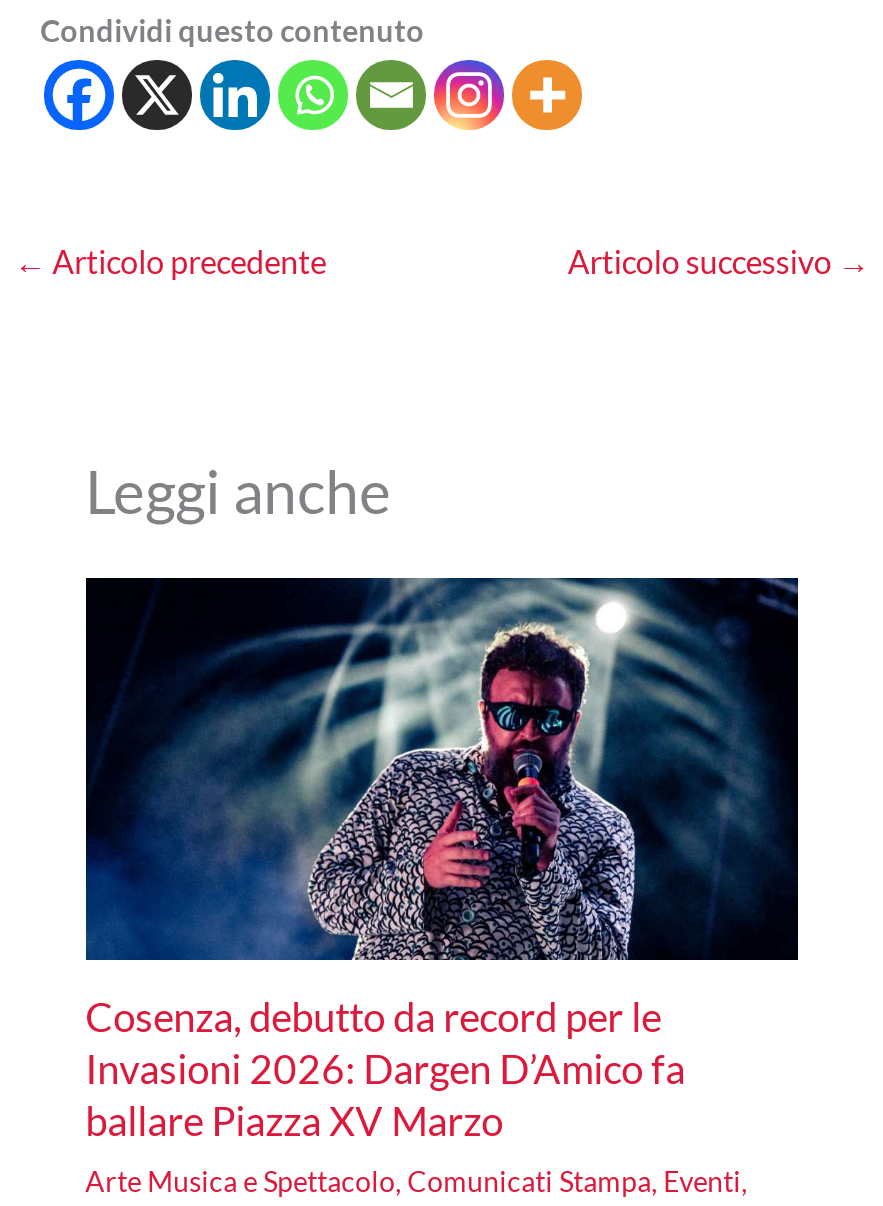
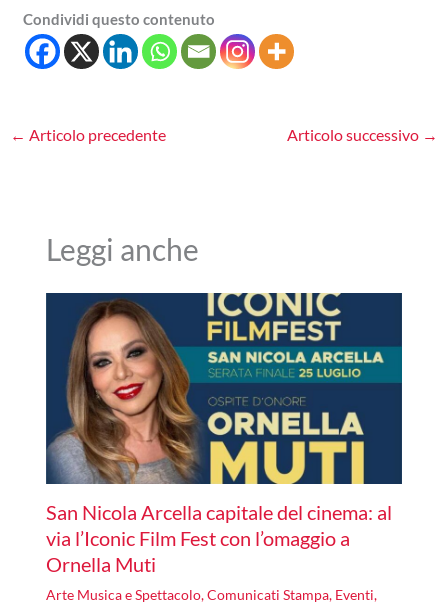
[85,576,800,1144] [image] | Cosenza, debutto da record per le | Invasioni 2026: Dargen D’Amico fa | ballare Piazza XV Marzo -> [46,292,403,576] [image] | San Nicola Arcella capitale del cinema: al | via l’Iconic Film Fest con l’omaggio a | Ornella Muti

